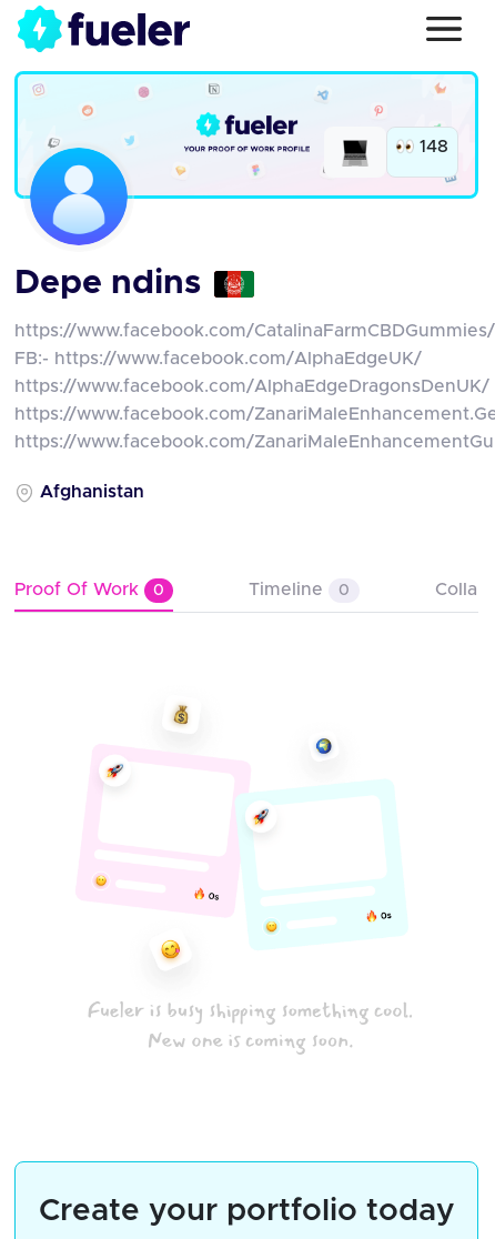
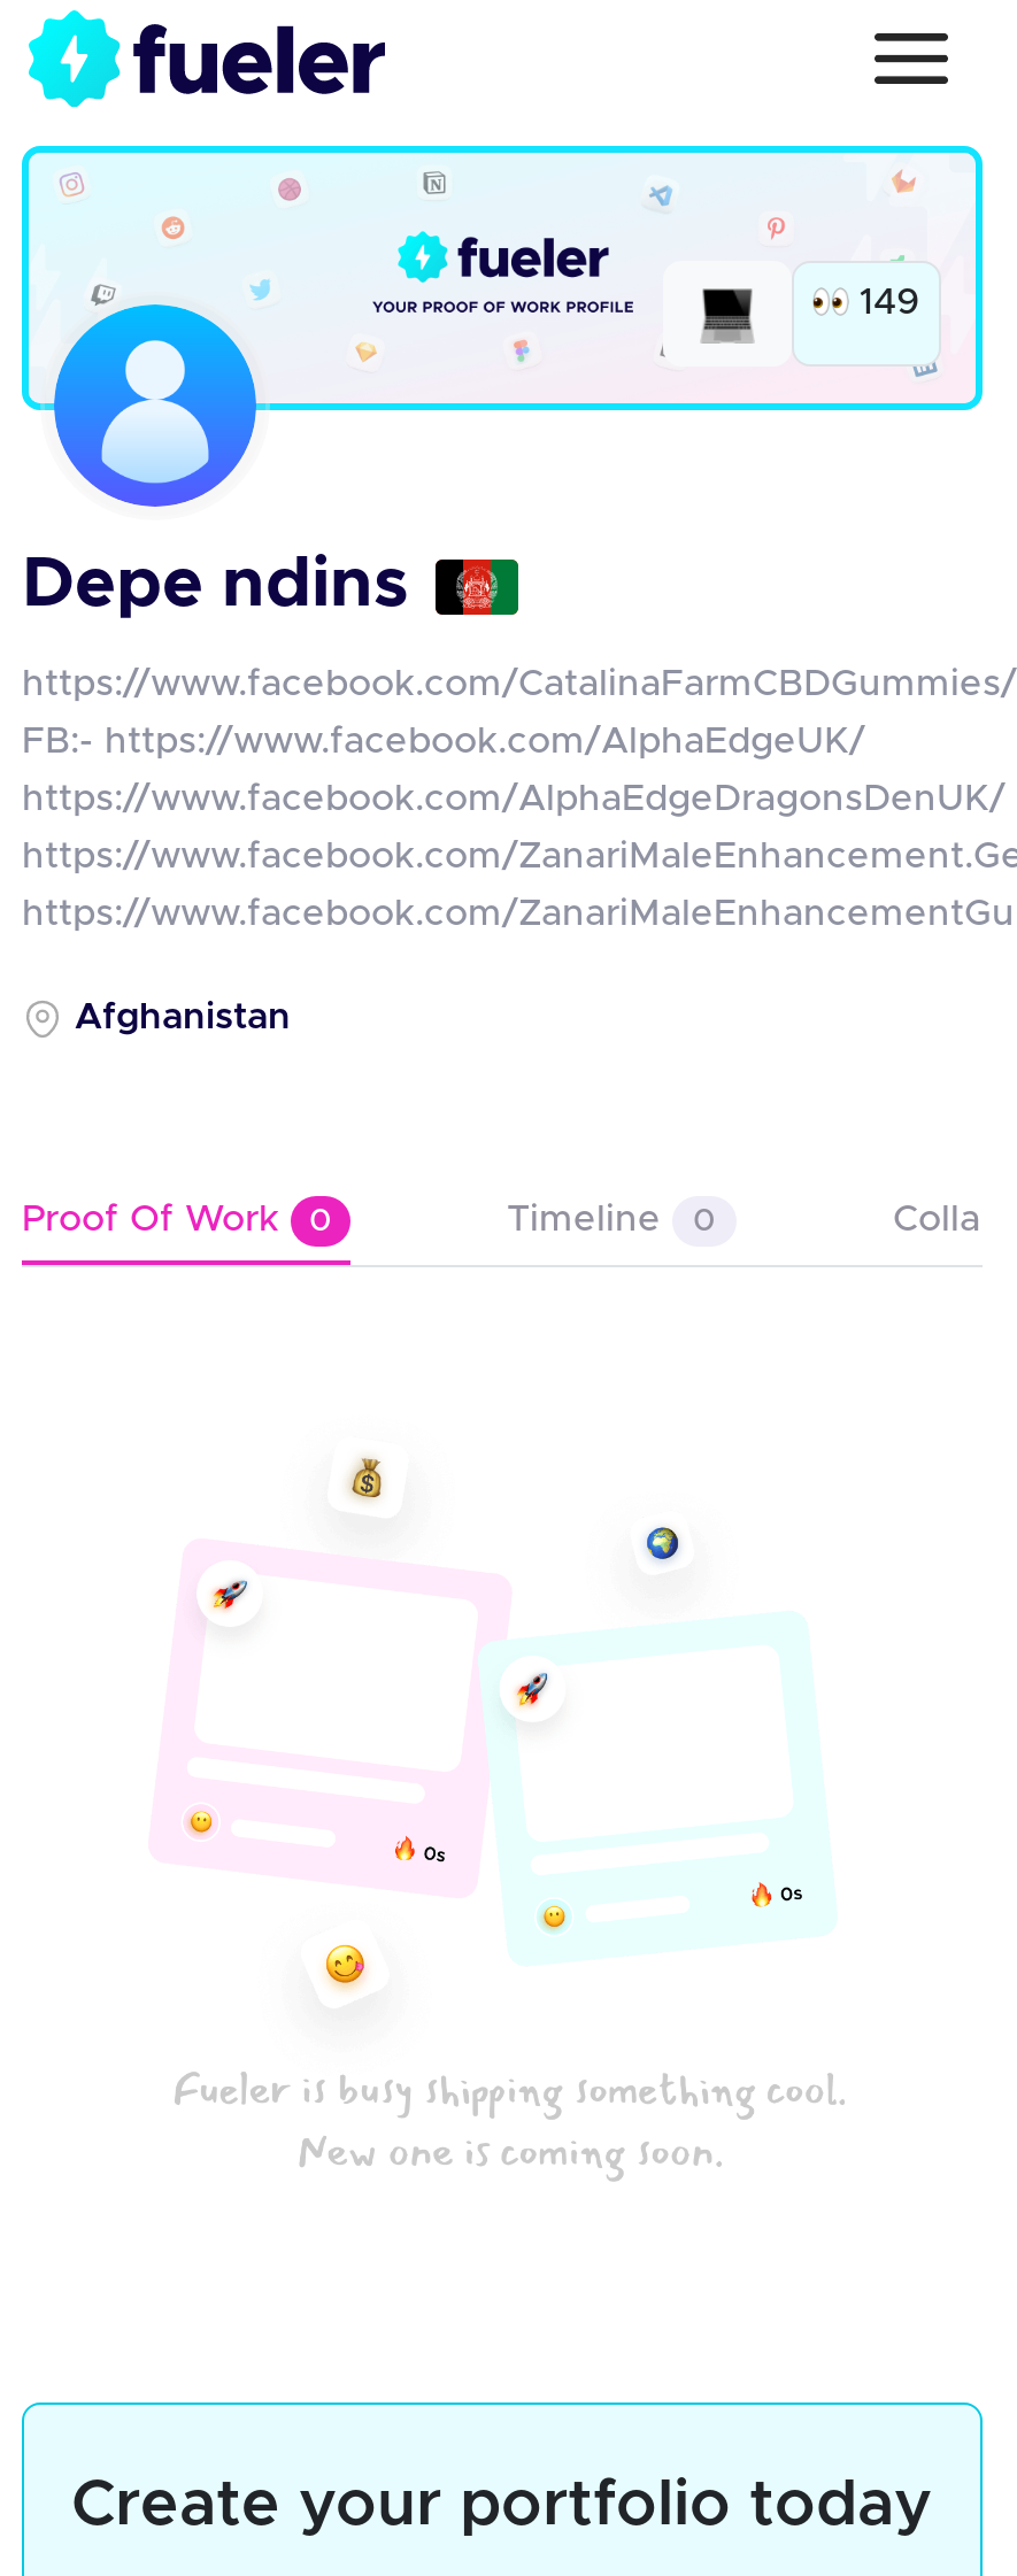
[419,138,448,156] 148 -> [860,285,919,322] 149

